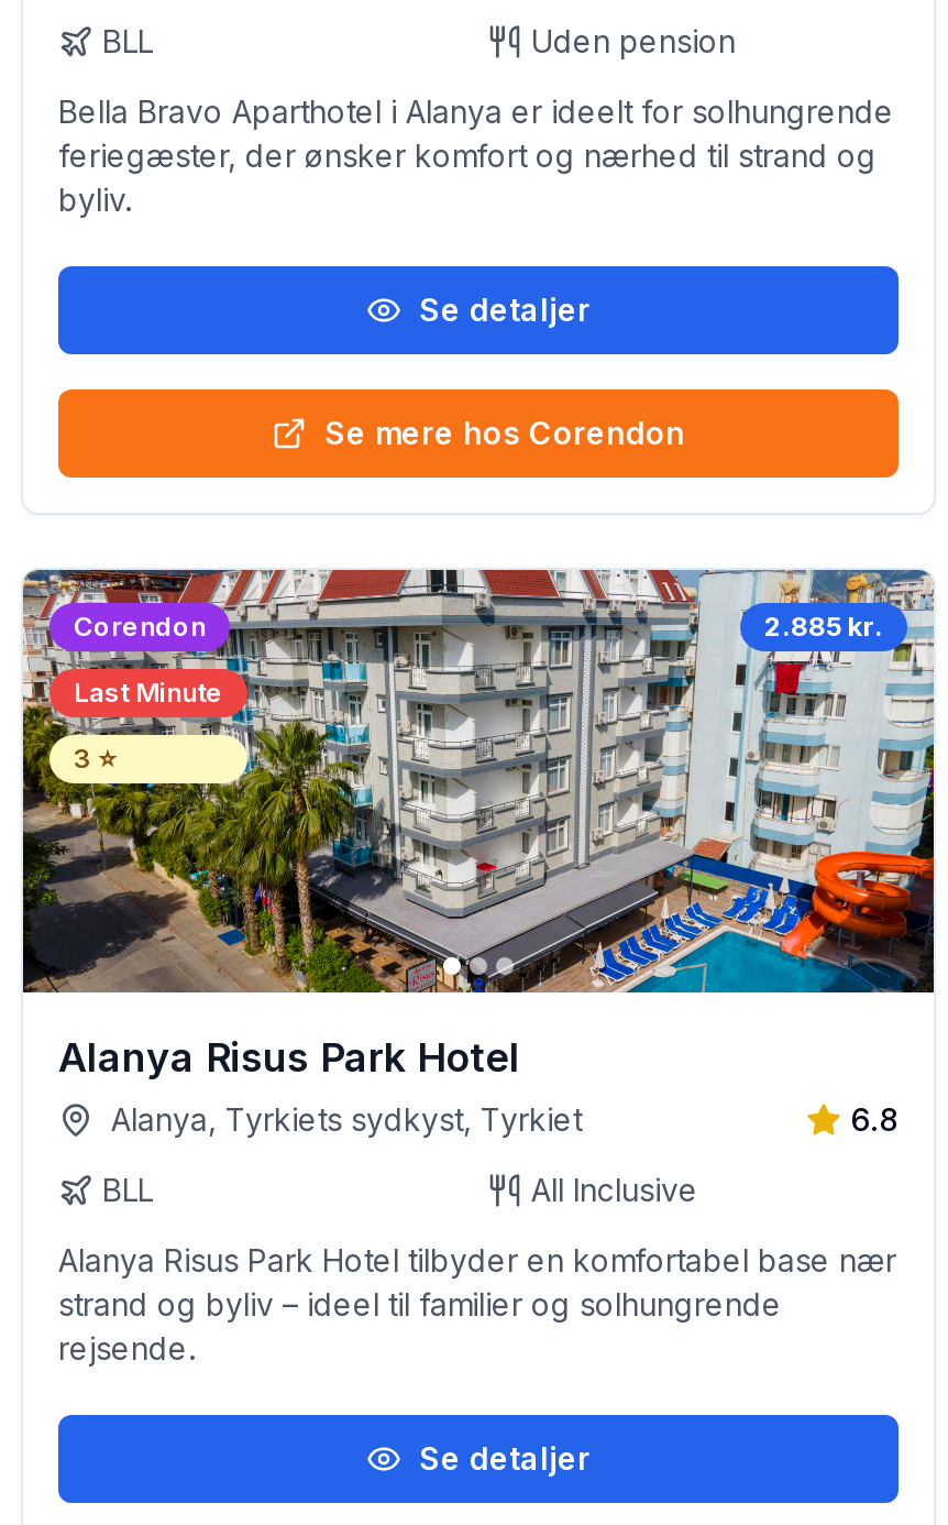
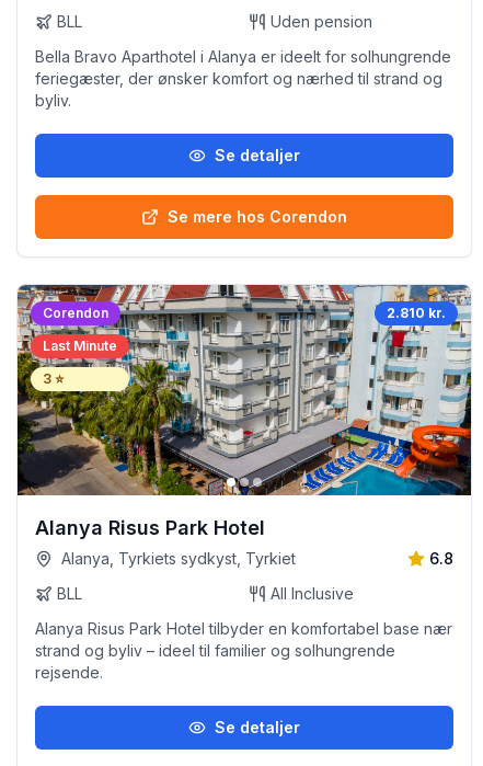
[764,610,883,643] 2.885 kr. -> [387,305,446,321] 2.810 kr.

